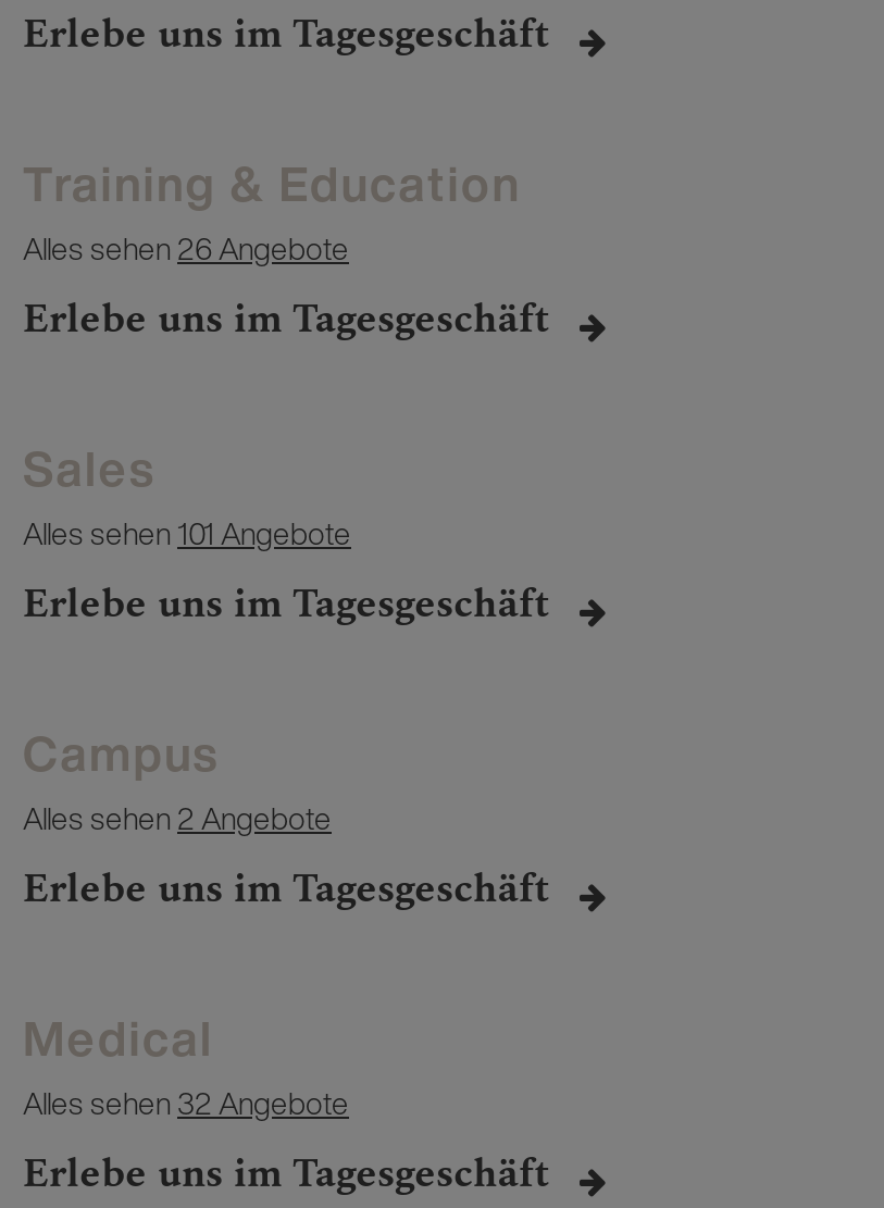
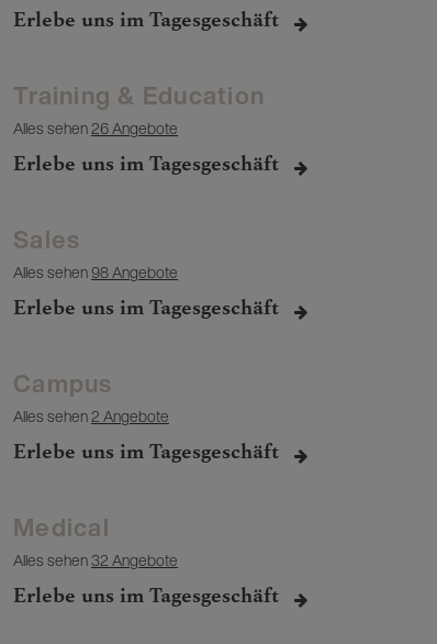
[23,510,351,556] Alles sehen 101 Angebote -> [13,260,178,284] Alles sehen 98 Angebote

